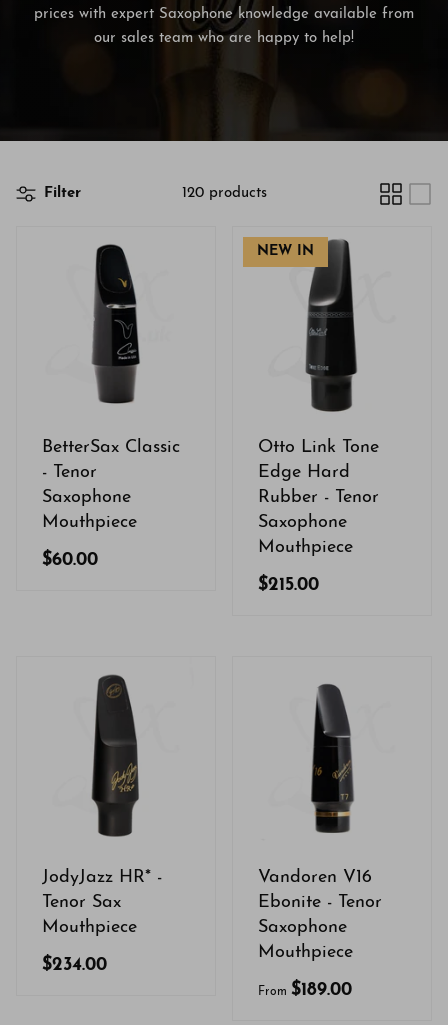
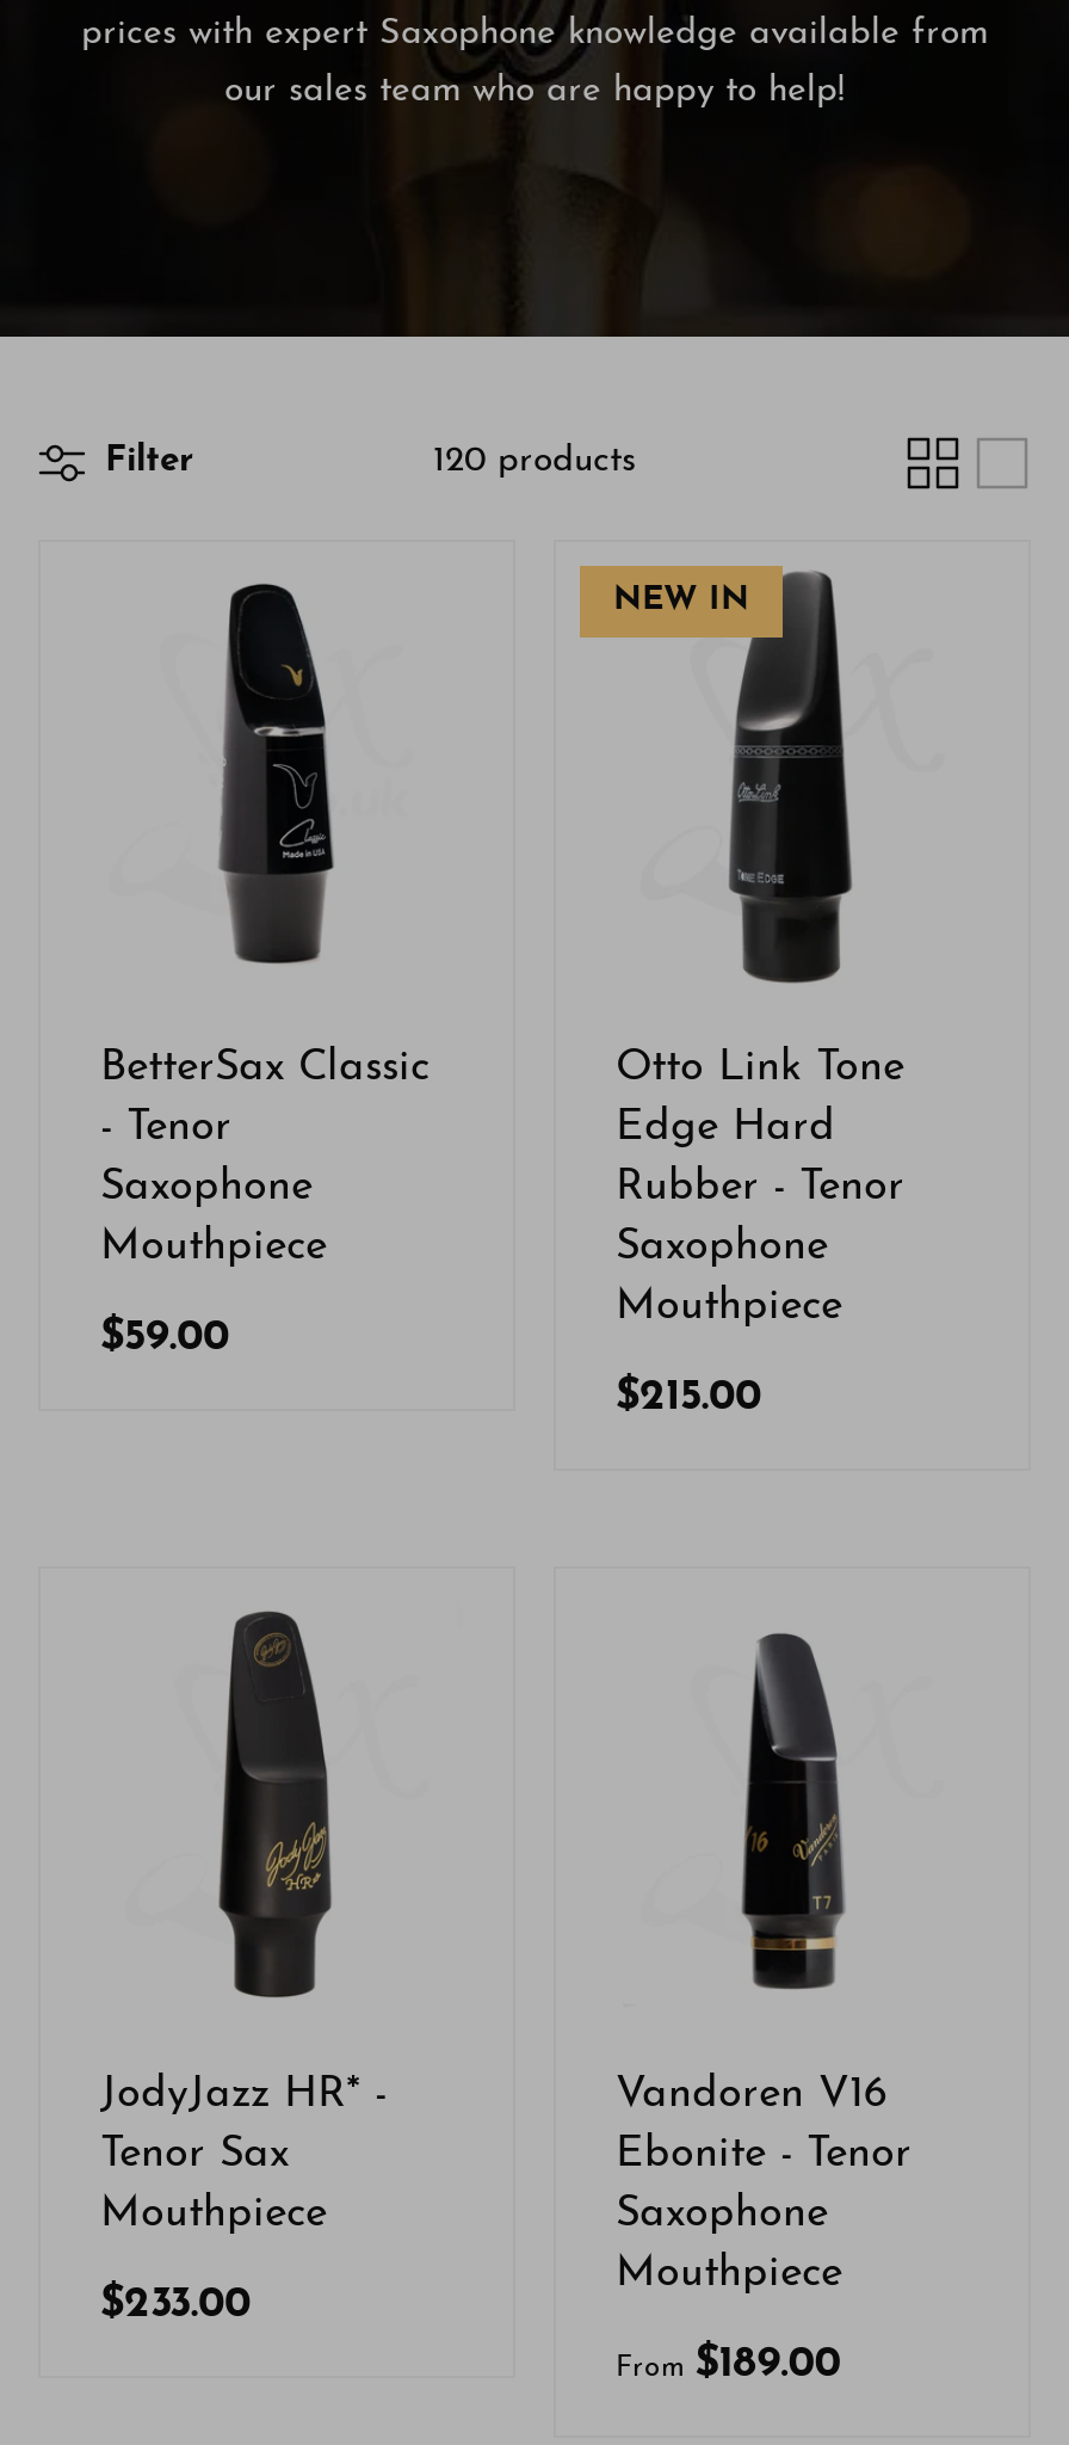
[42,551,98,570] $60.00 -> [100,1316,229,1361] $59.00
[42,956,107,975] $234.00 -> [100,2283,251,2328] $233.00

